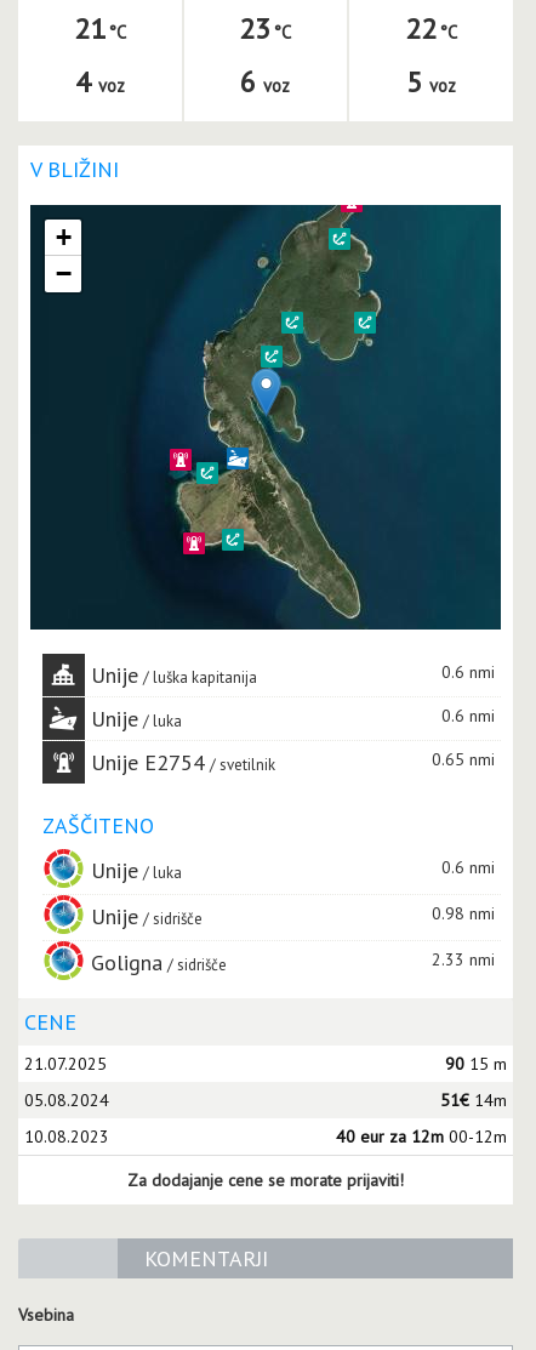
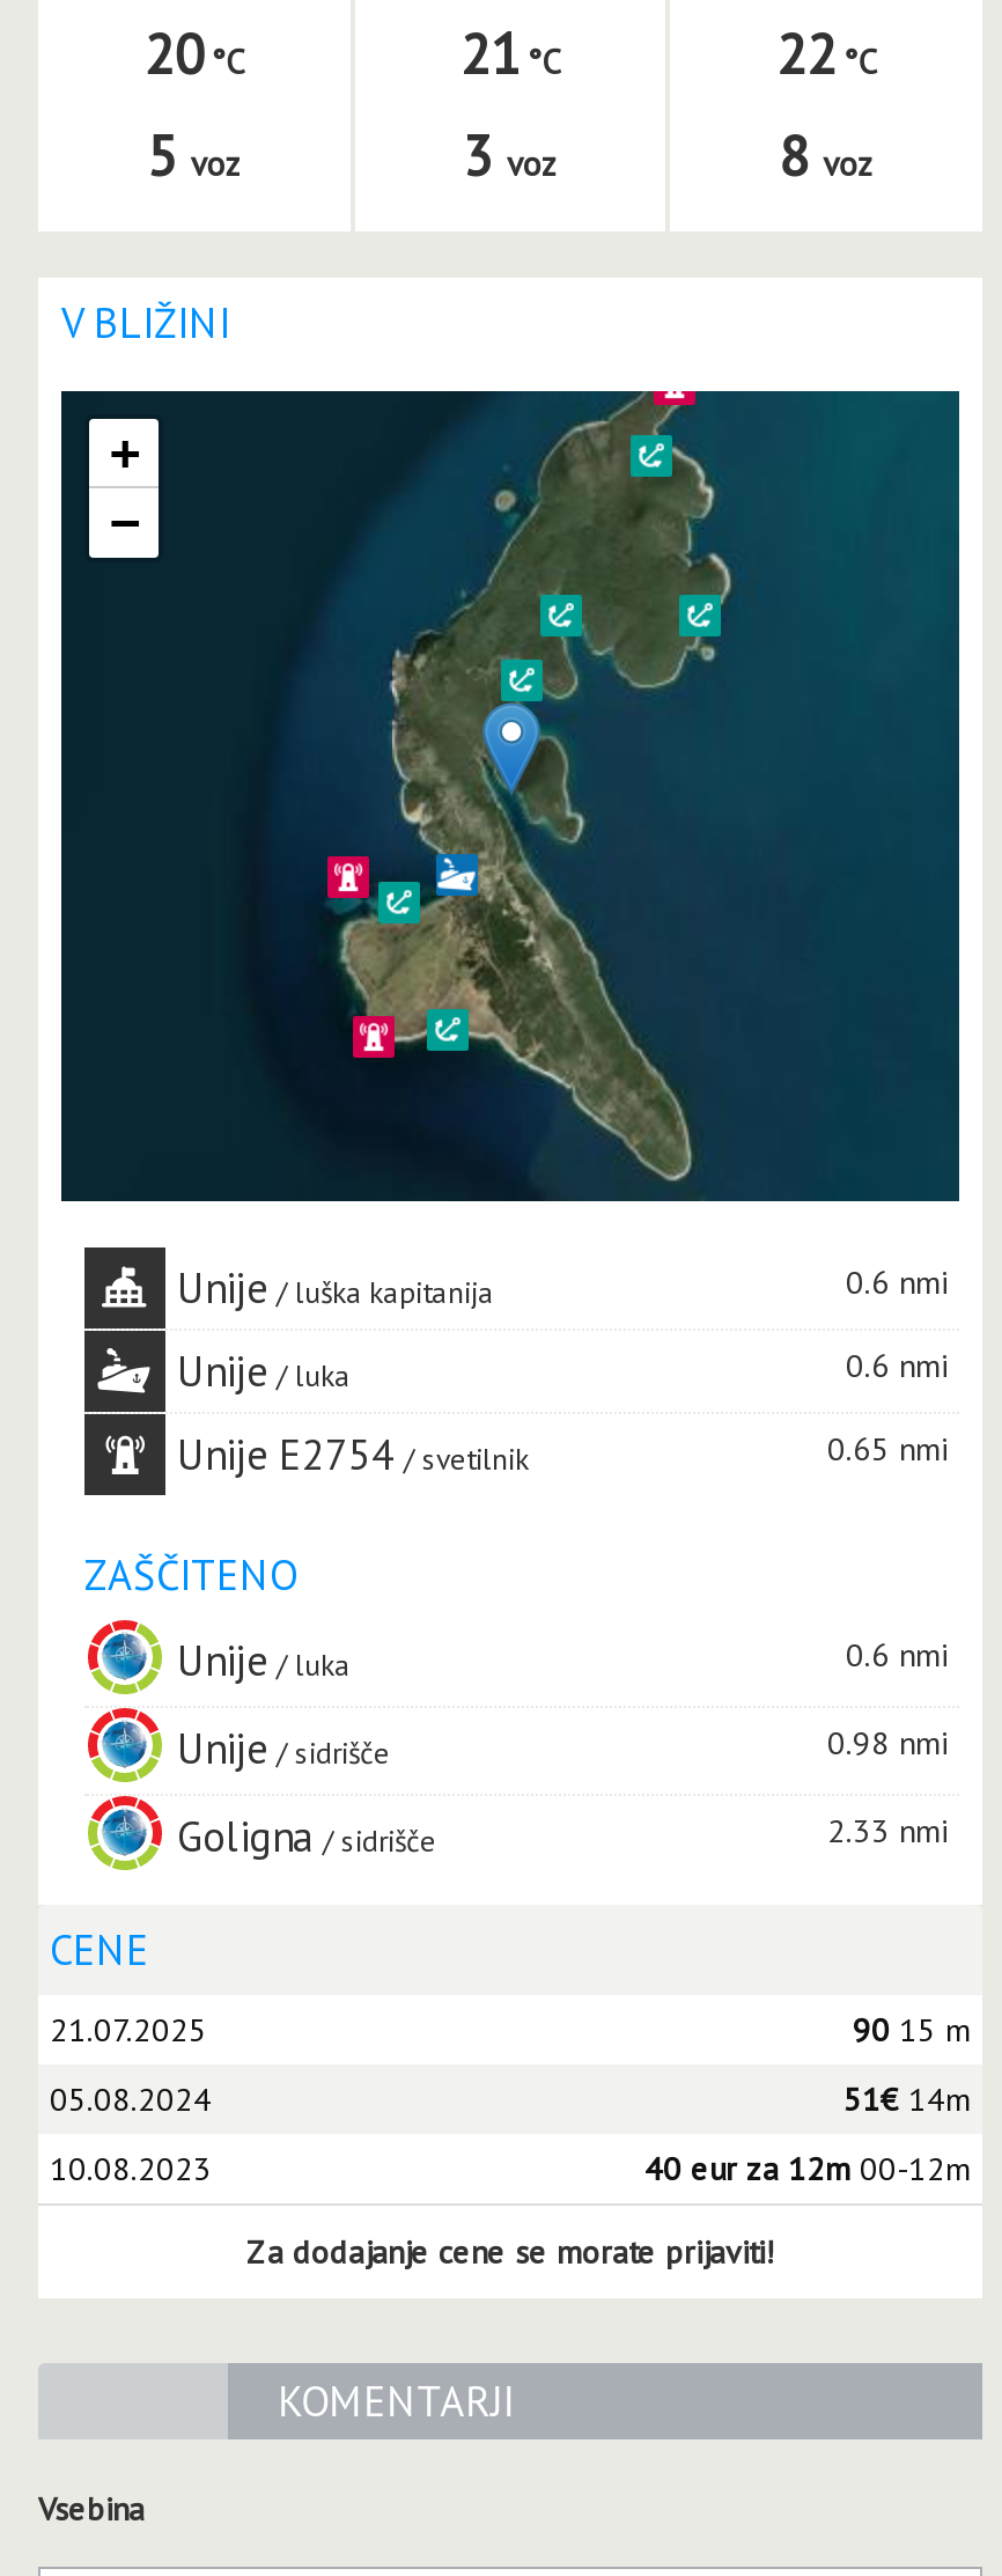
[74,10,105,47] 21 -> [144,19,204,90] 20
[240,10,290,101] 23 | 6 voz -> [461,19,558,192] 21 | 3 voz
[75,63,125,101] 4 voz -> [146,120,241,192] 5 voz
[406,63,456,101] 5 voz -> [779,120,874,192] 8 voz

